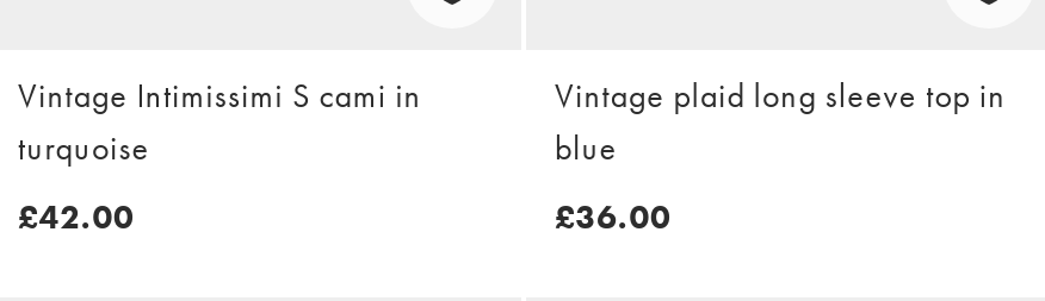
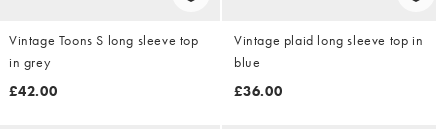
[18,73,422,168] Vintage Intimissimi S cami in | turquoise -> [9,31,199,71] Vintage Toons S long sleeve top | in grey

